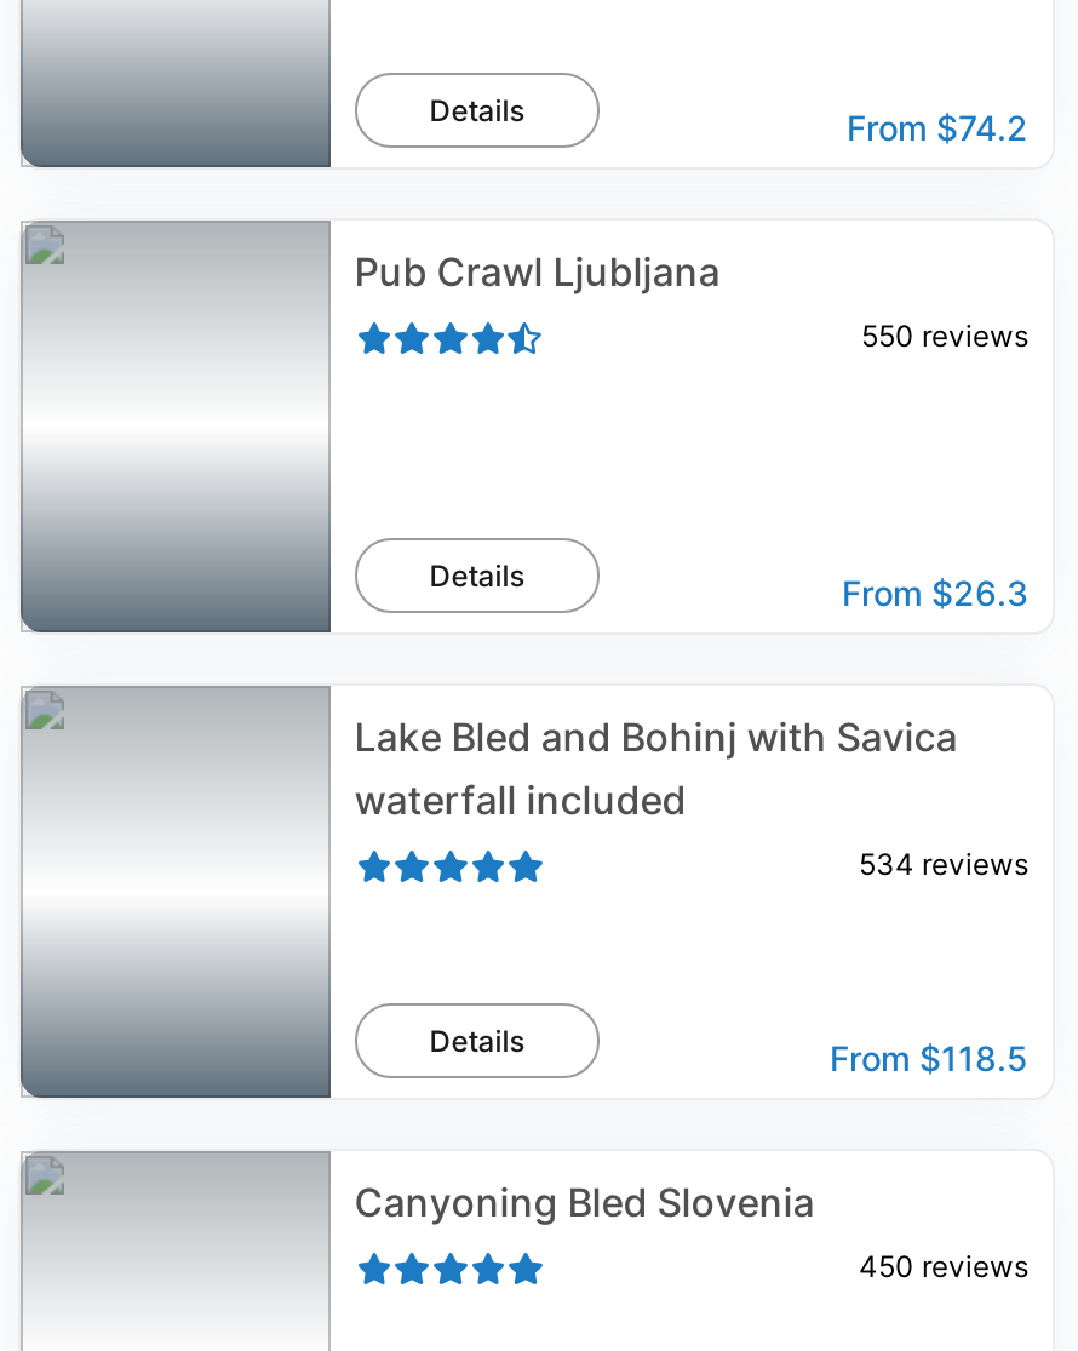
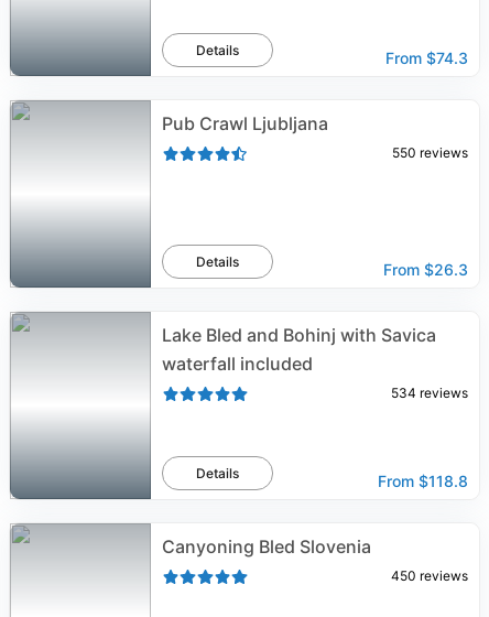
[847,107,1028,148] From $74.2 -> [385,48,468,67] From $74.3
[830,1037,1028,1078] From $118.5 -> [378,472,468,490] From $118.8

